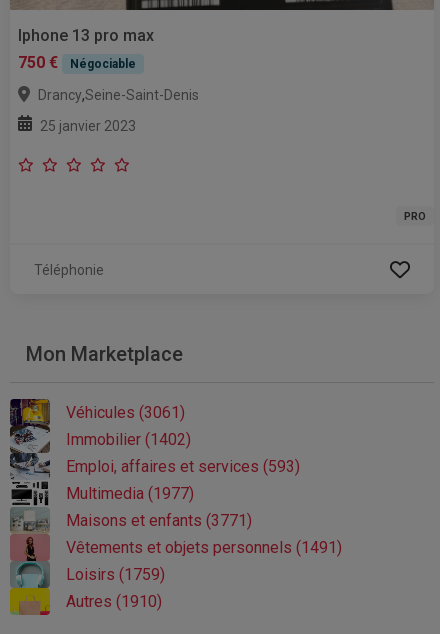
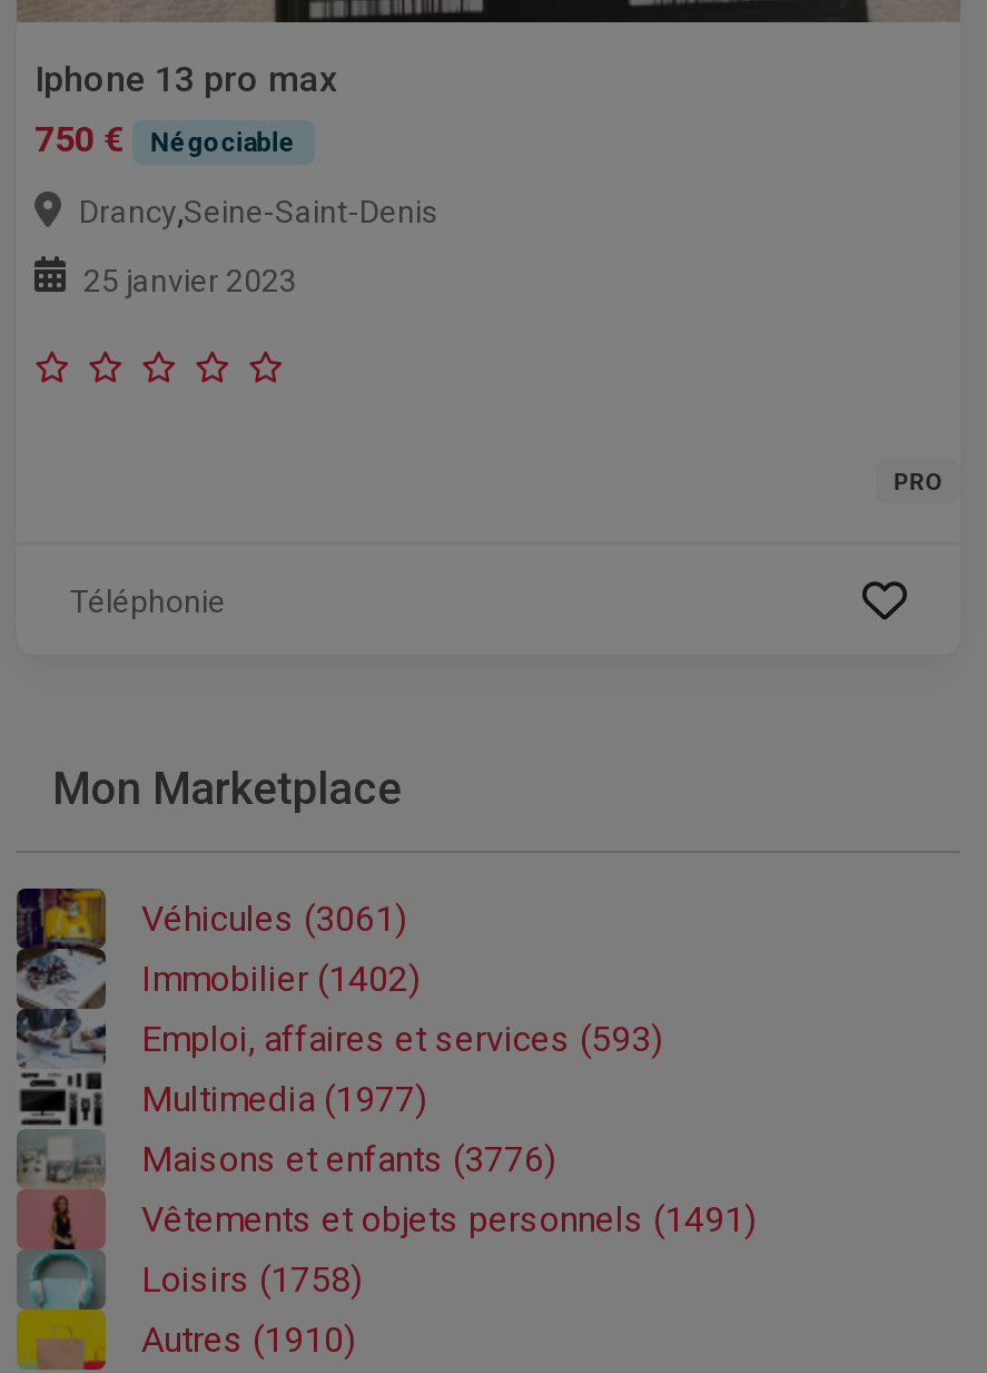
[66,511,252,530] Maisons et enfants (3771) -> [141,1138,555,1181] Maisons et enfants (3776)
[66,565,165,584] Loisirs (1759) -> [141,1259,362,1301] Loisirs (1758)

